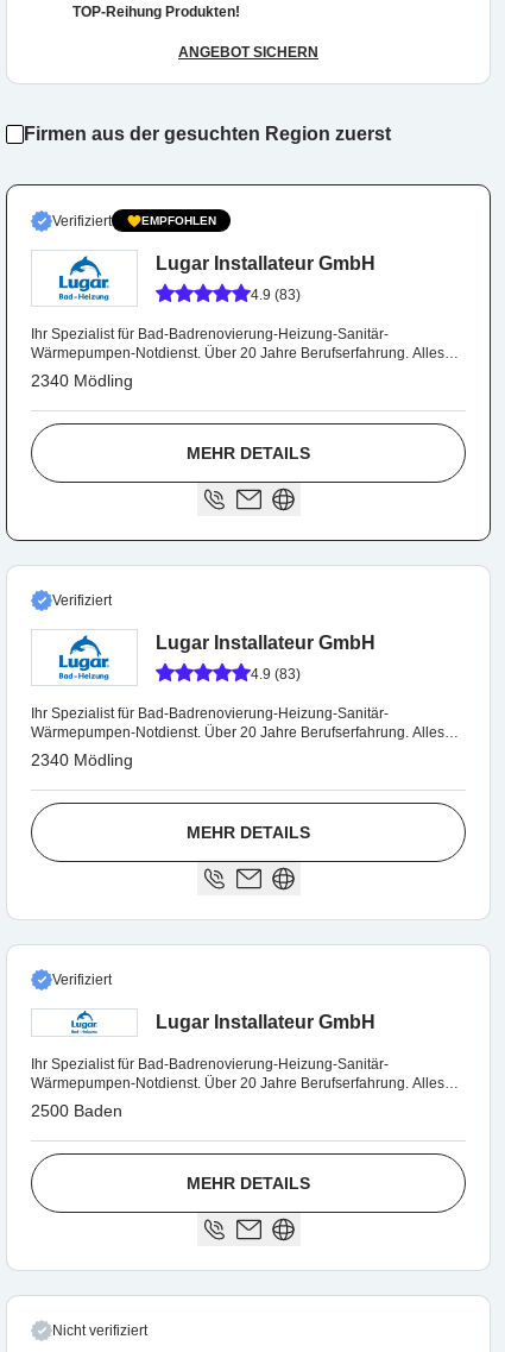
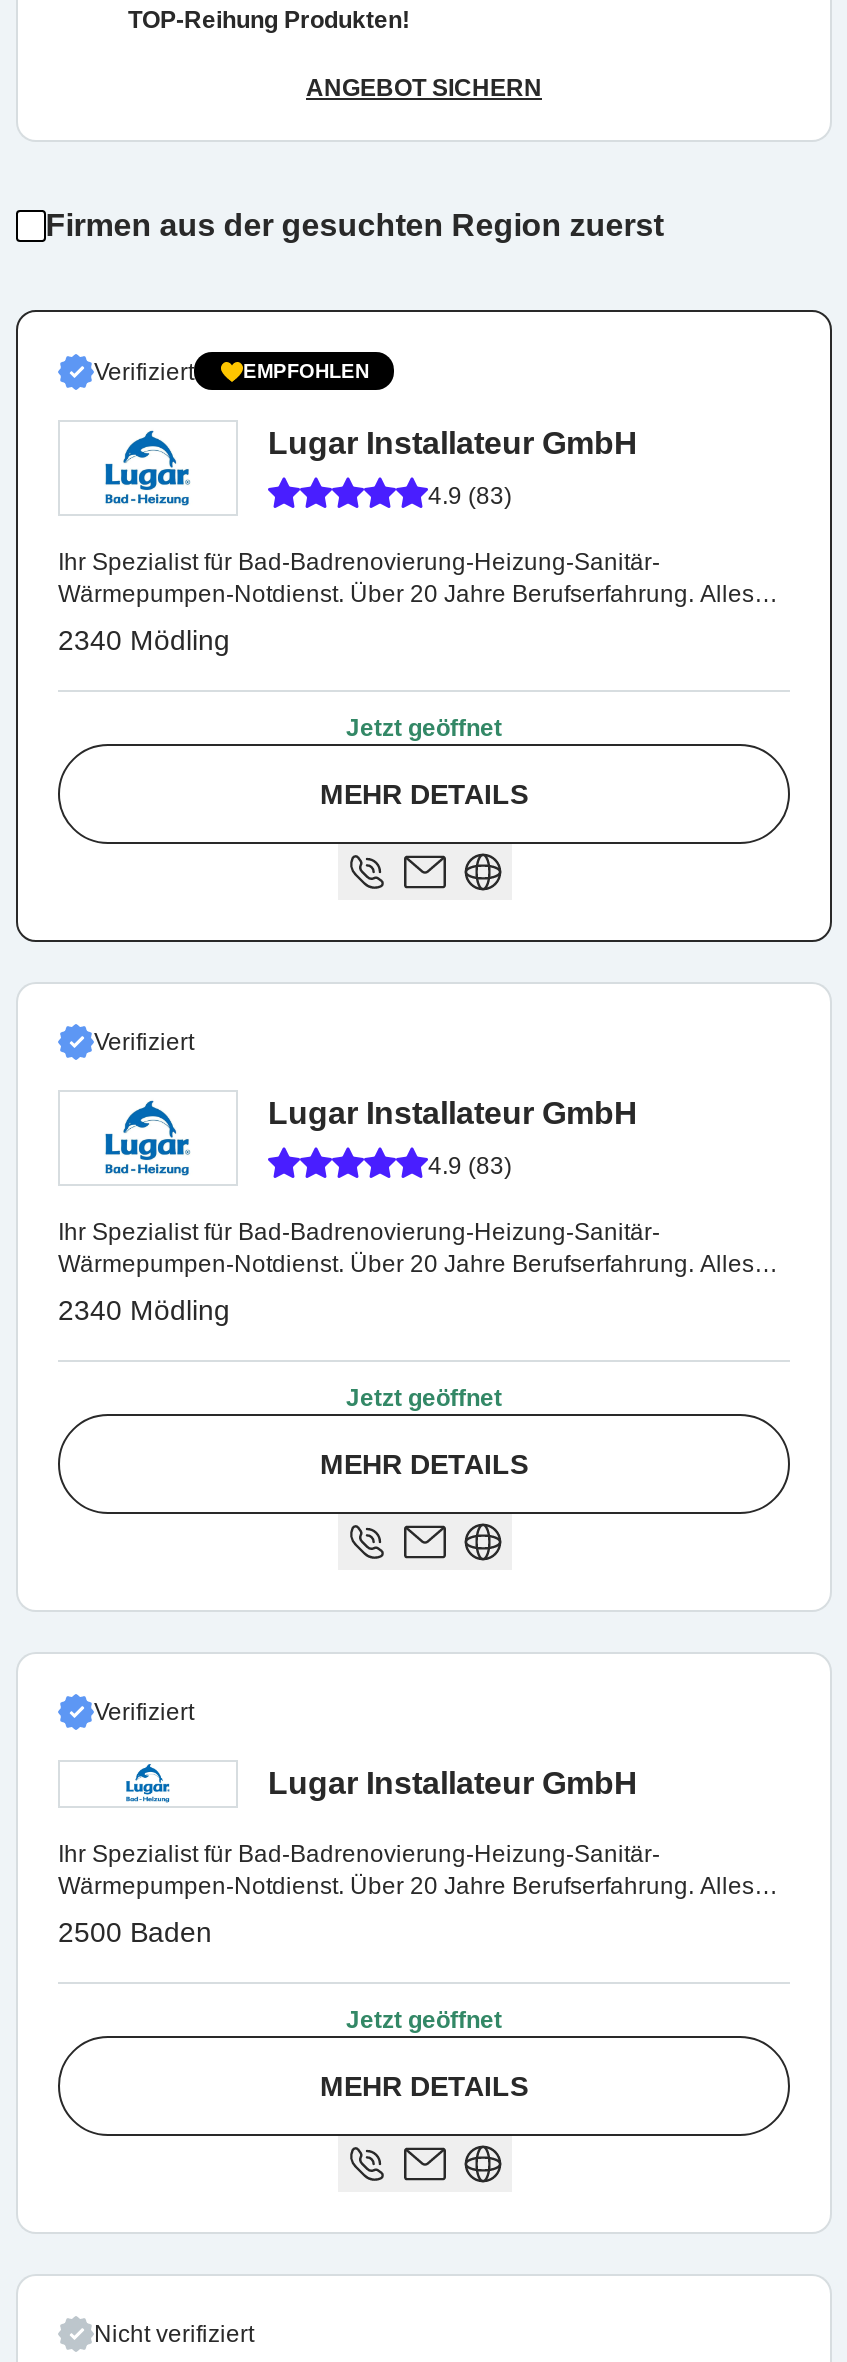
none -> [346,714,502,742] Jetzt geöffnet
none -> [346,1384,502,1412] Jetzt geöffnet
none -> [346,2006,502,2034] Jetzt geöffnet

